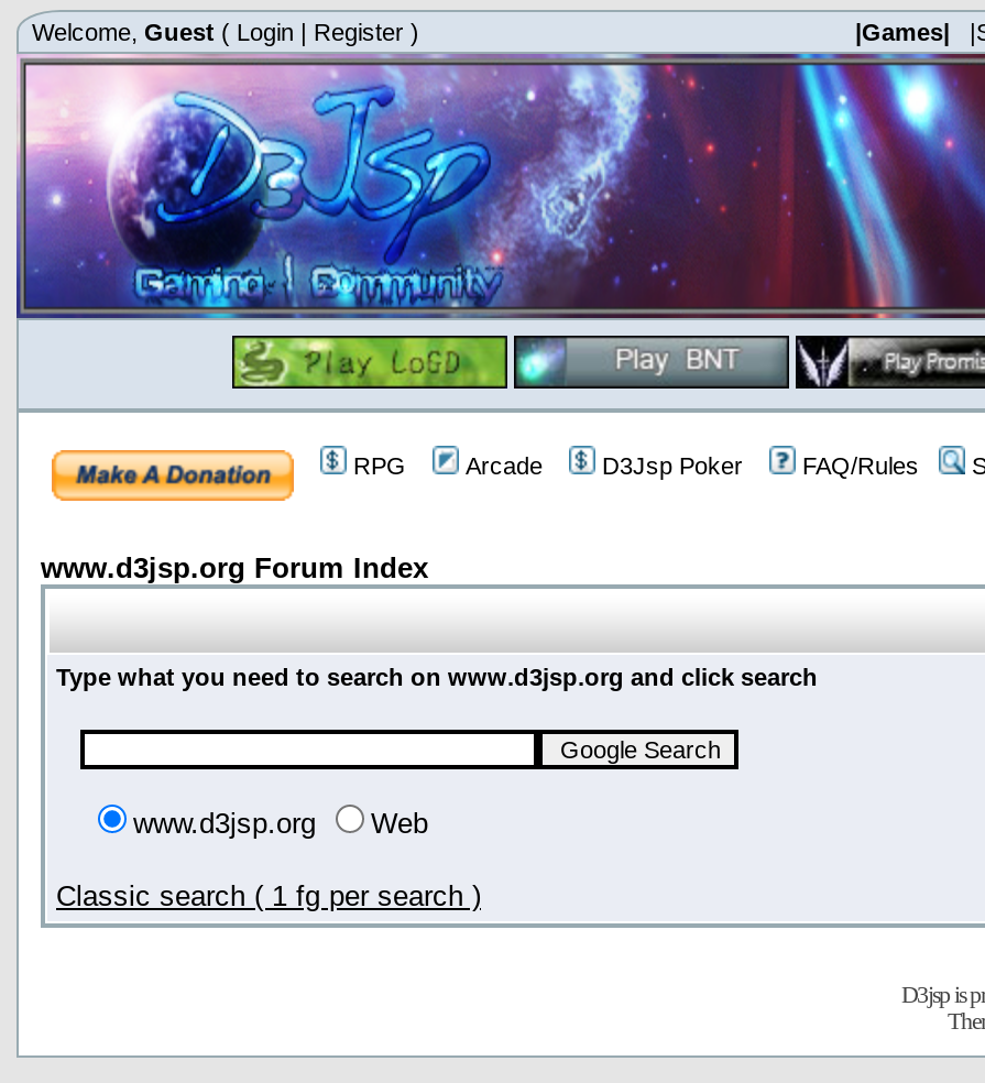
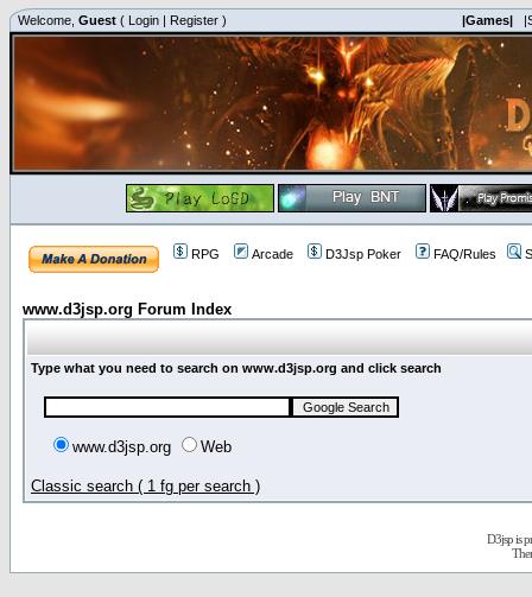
[14,52,978,320] [image] -> [8,31,528,176] [image]

